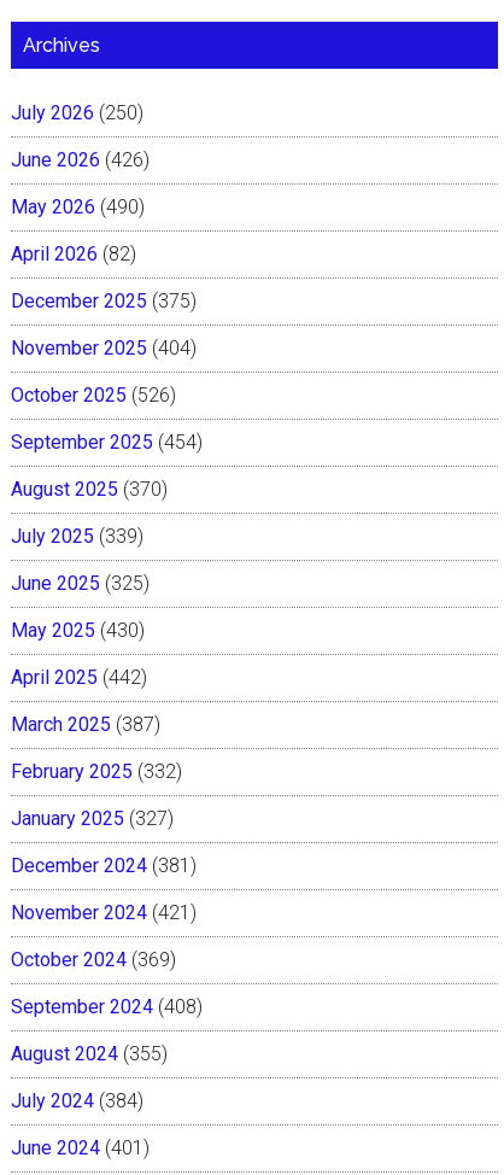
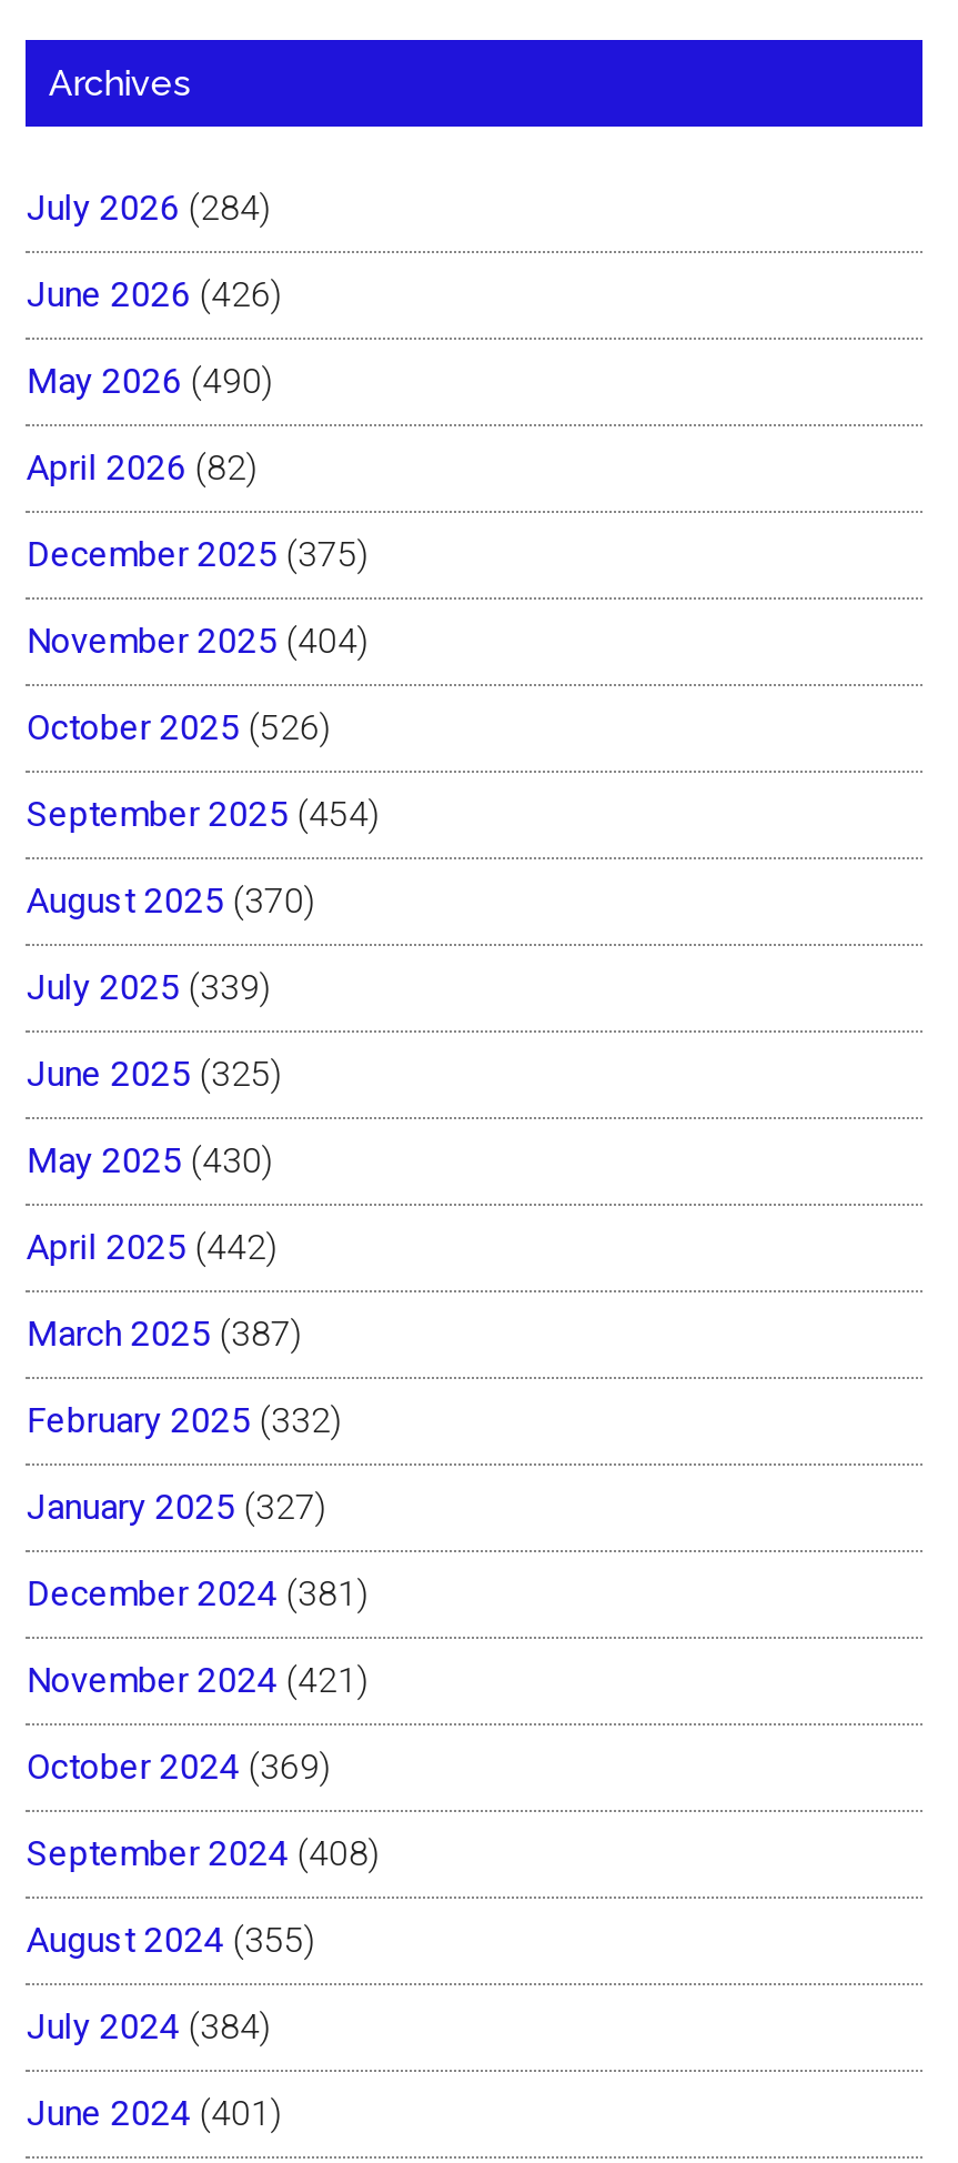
[11,102,144,125] July 2026 (250) -> [26,187,271,230] July 2026 (284)

